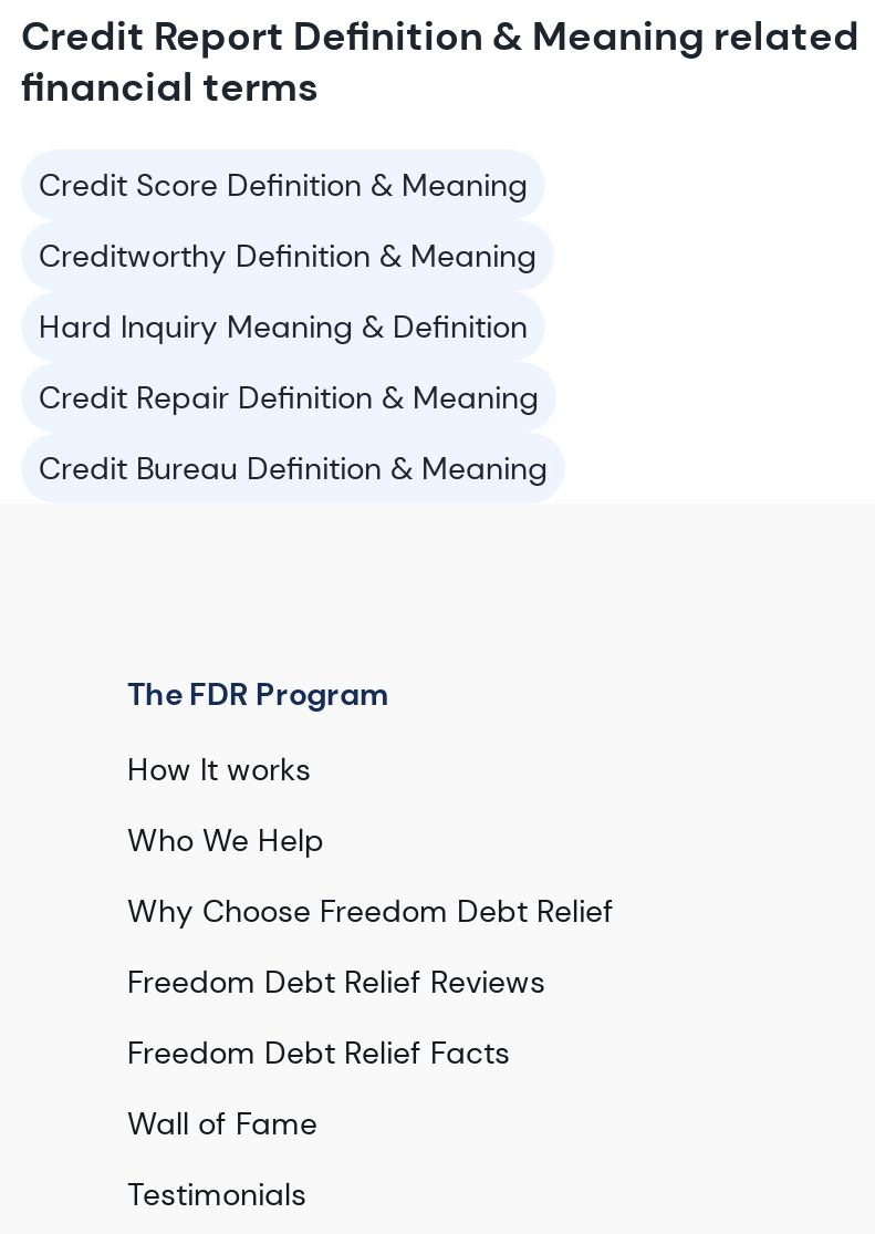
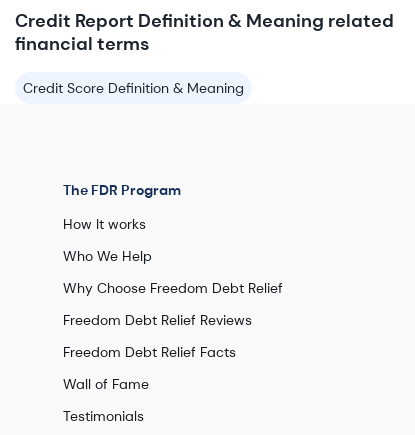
[39,236,548,488] Creditworthy Definition & Meaning | Hard Inquiry Meaning & Definition | Credit Repair Definition & Meaning | Credit Bureau Definition & Meaning -> none

